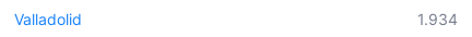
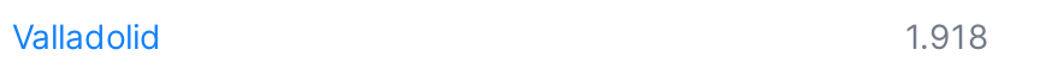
[417,9,458,28] 1.934 -> [905,15,989,55] 1.918

